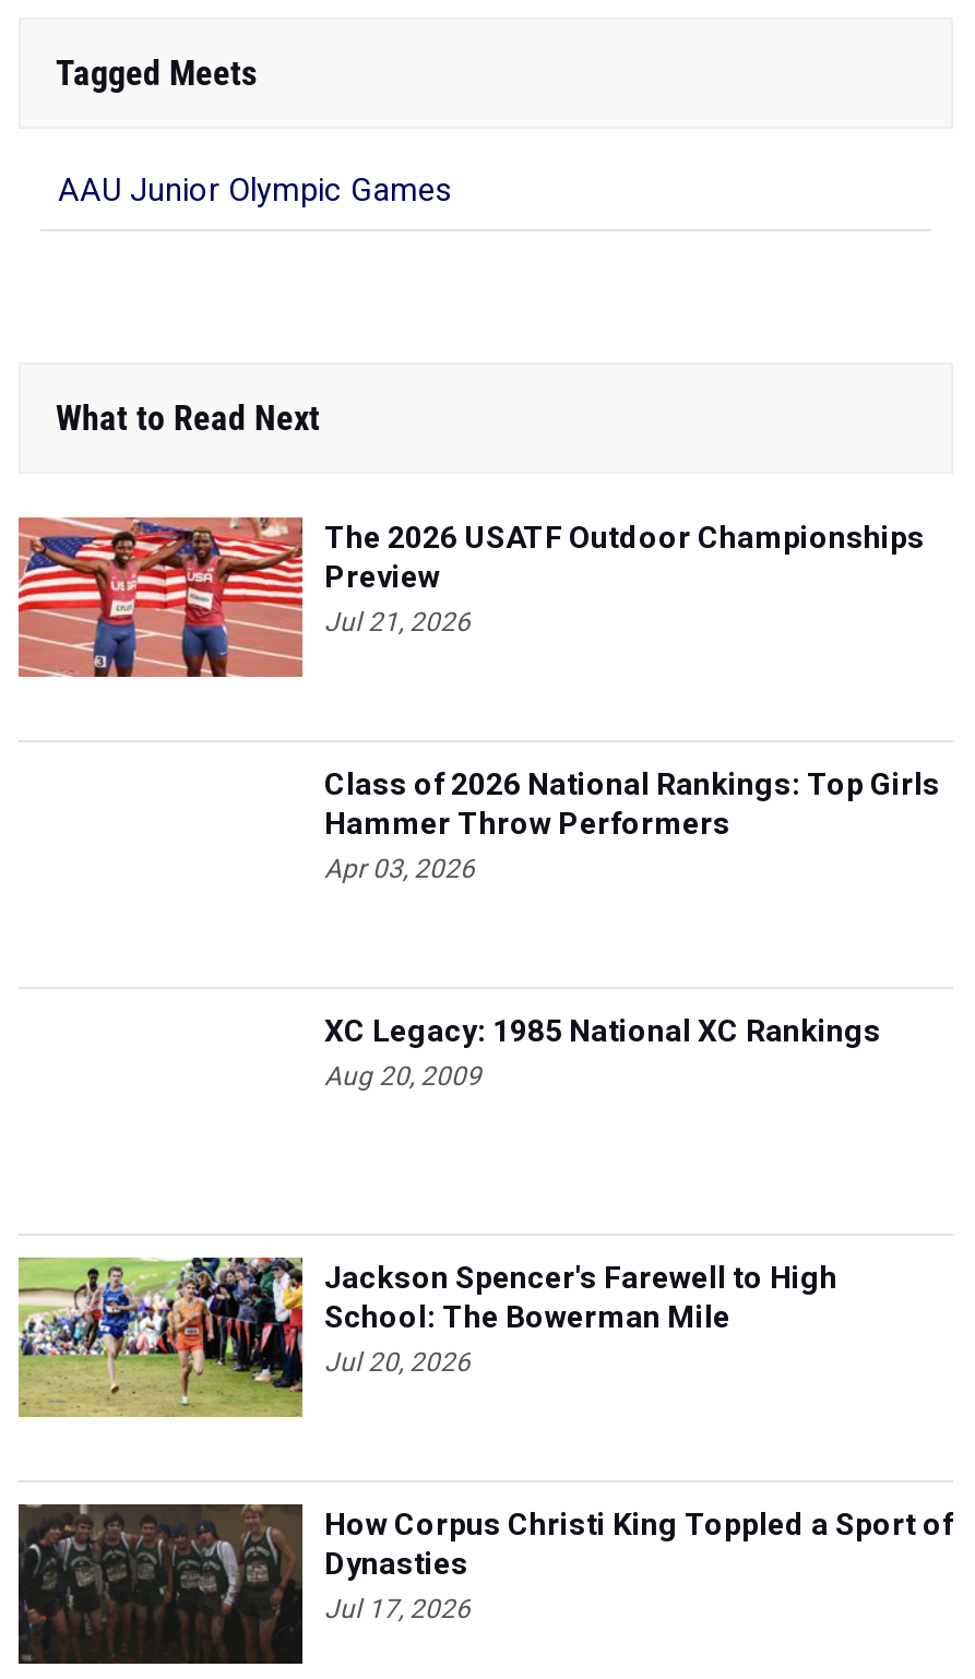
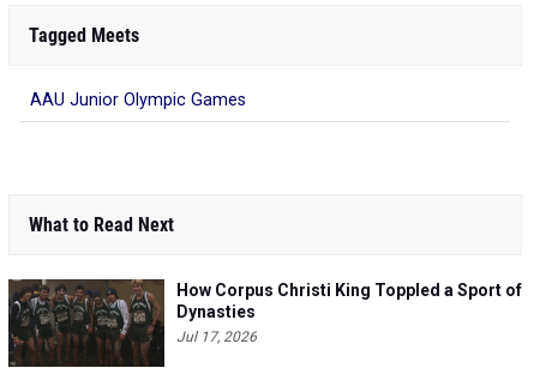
[16,515,925,679] [image] | The 2026 USATF Outdoor Championships | Preview | Jul 21, 2026 -> none
[324,766,940,884] Class of 2026 National Rankings: Top Girls | Hammer Throw Performers | Apr 03, 2026 -> none
[324,1013,881,1091] XC Legacy: 1985 National XC Rankings | Aug 20, 2009 -> none
[16,1255,837,1419] [image] | Jackson Spencer's Farewell to High | School: The Bowerman Mile | Jul 20, 2026 -> none

